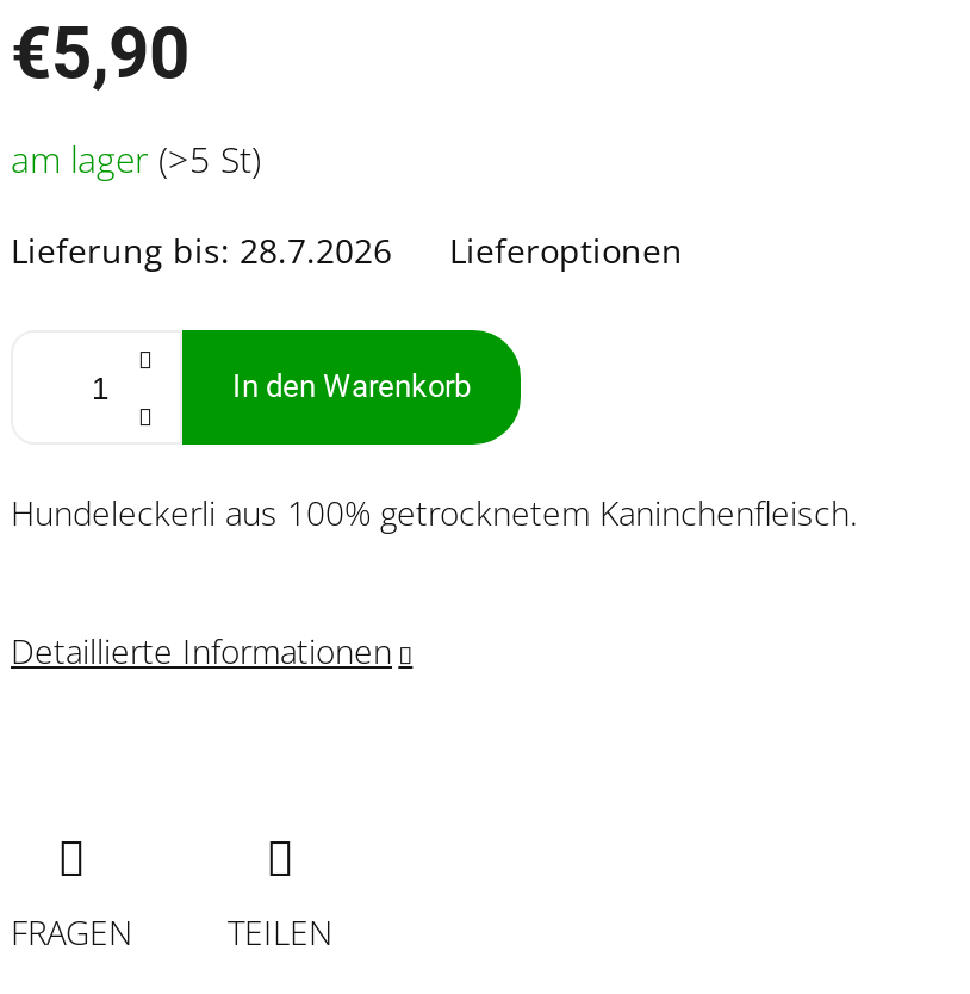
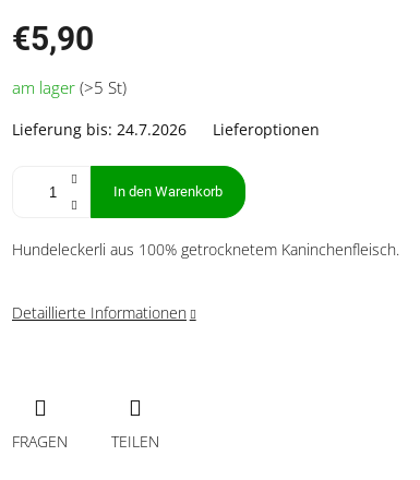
[11,229,392,274] Lieferung bis: 28.7.2026 -> [12,119,187,140] Lieferung bis: 24.7.2026

